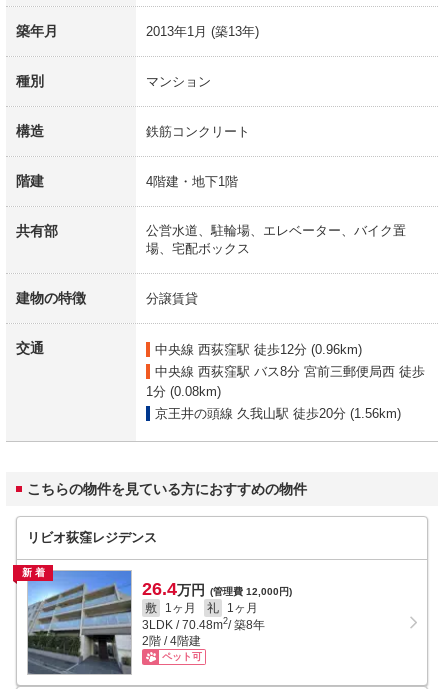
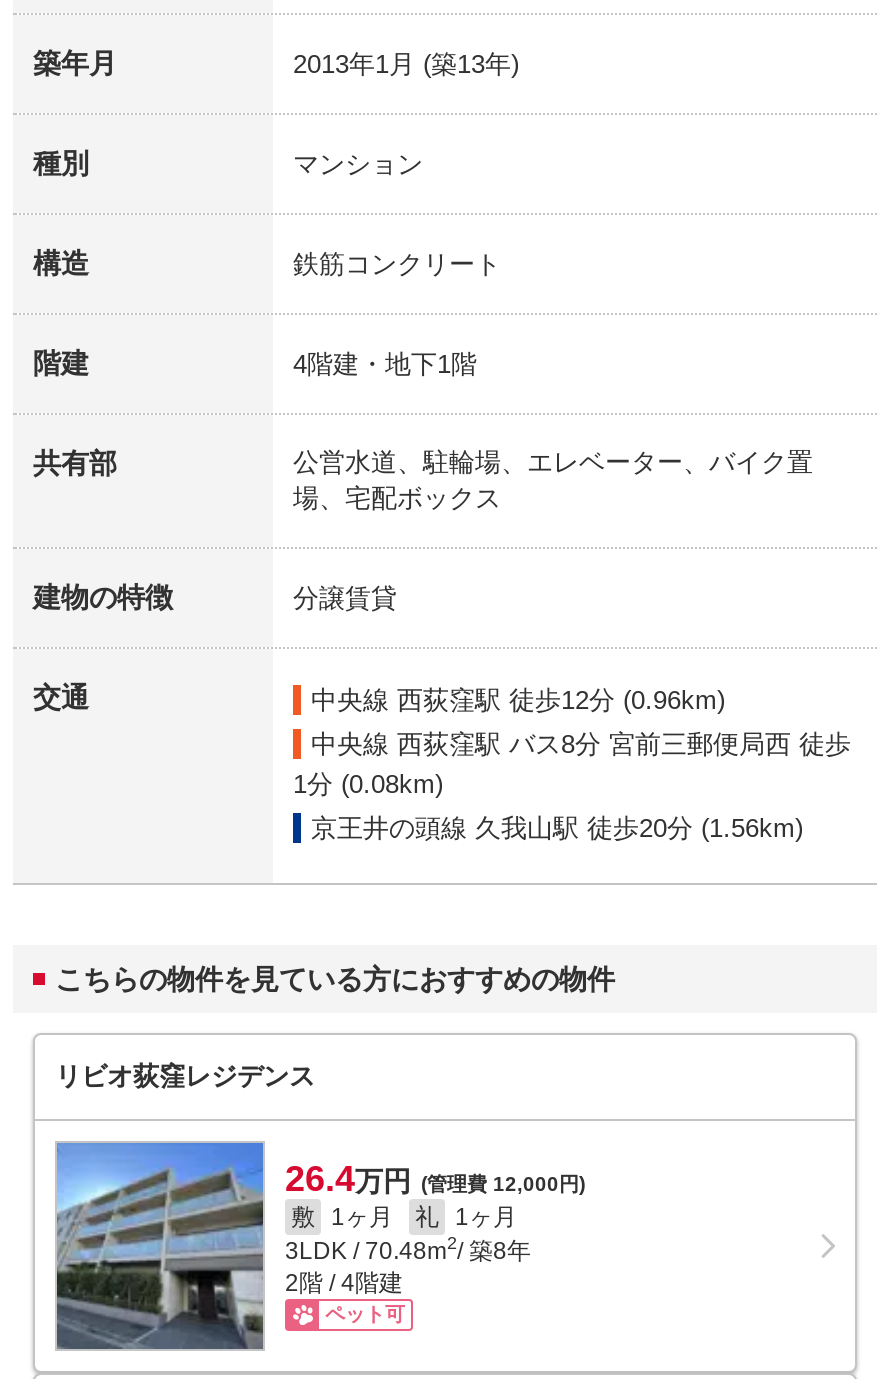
[21,567,47,578] 新着 -> none

